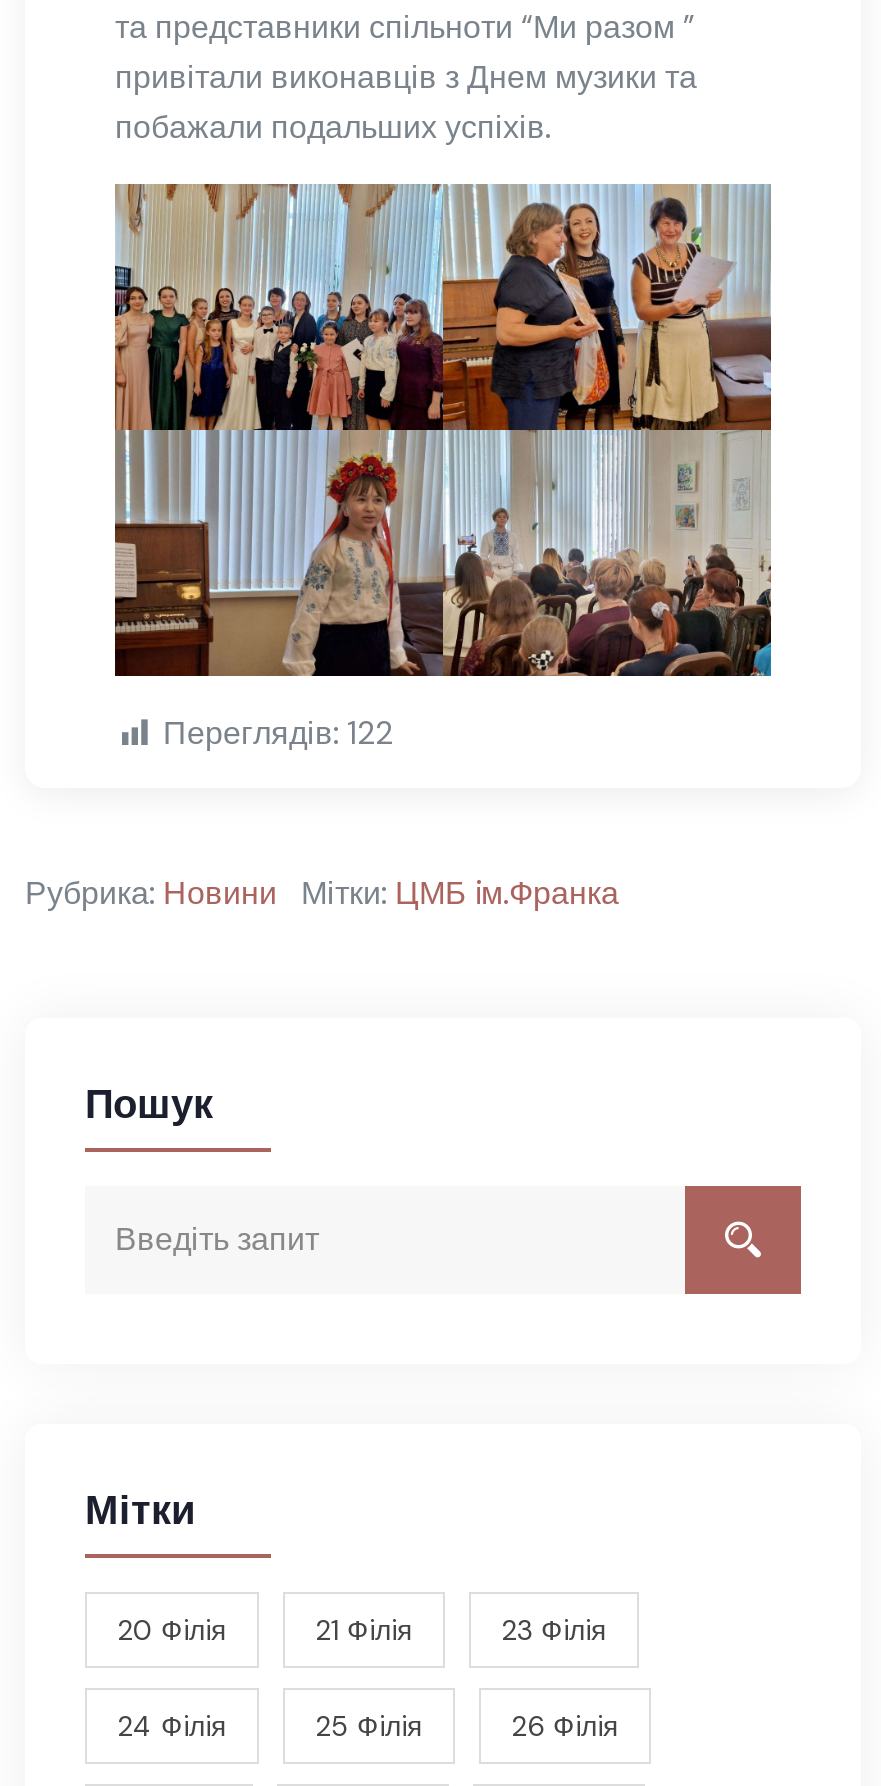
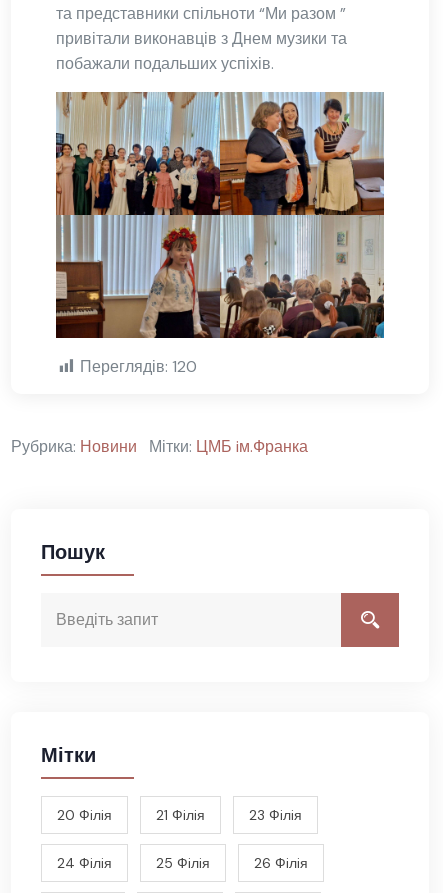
[163,711,393,753] Переглядів: 122 -> [80,356,197,377] Переглядів: 120

